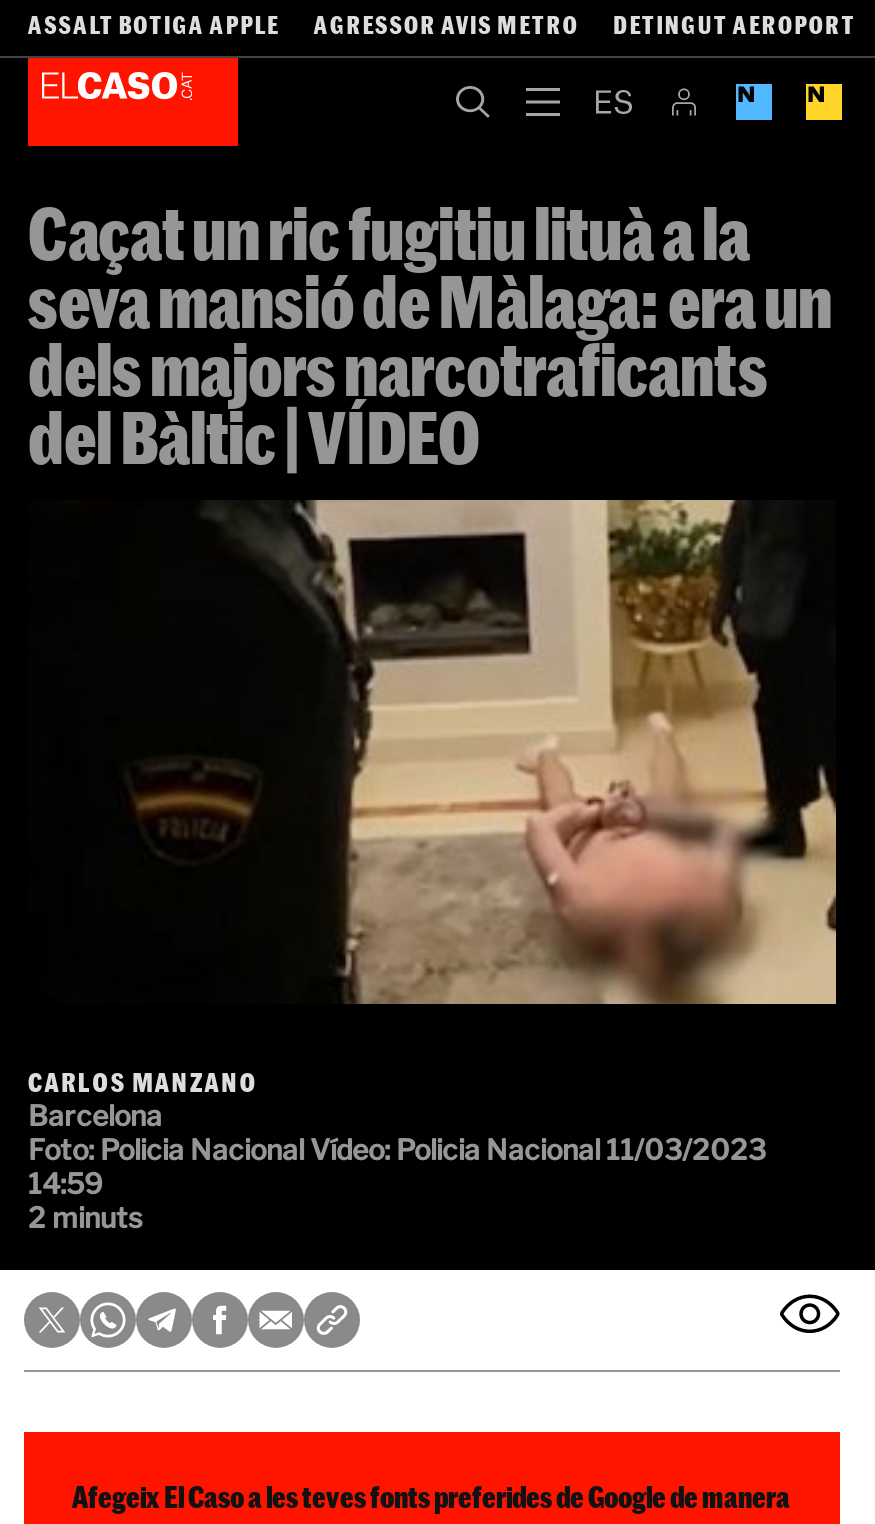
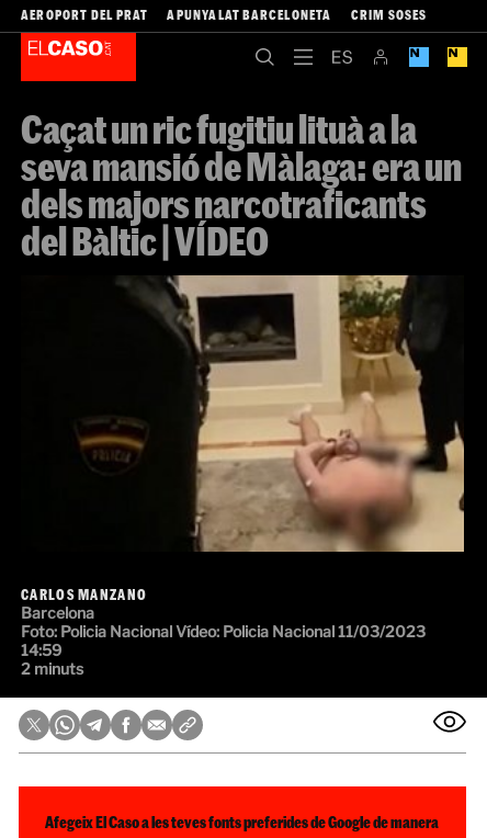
[28,10,856,38] ASSALT BOTIGA APPLE | AGRESSOR AVIS METRO | DETINGUT AEROPORT -> [21,7,427,22] AEROPORT DEL PRAT | APUNYALAT BARCELONETA | CRIM SOSES

